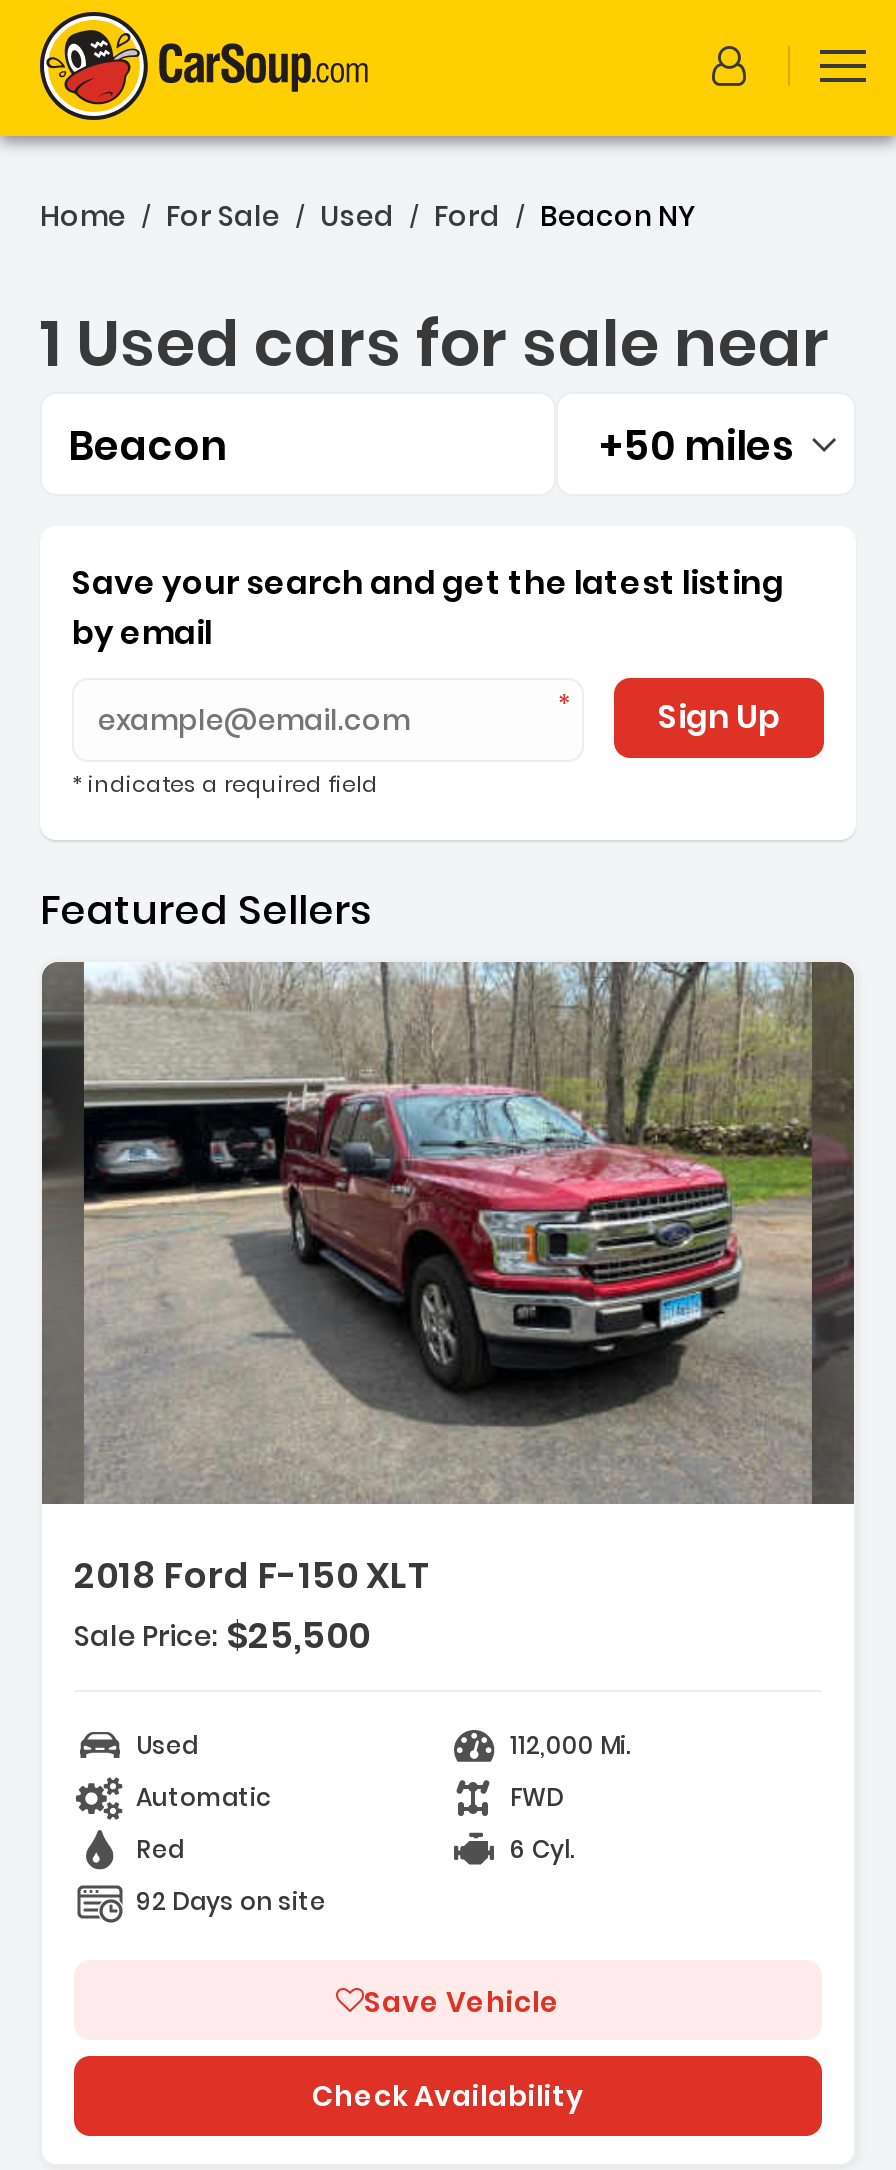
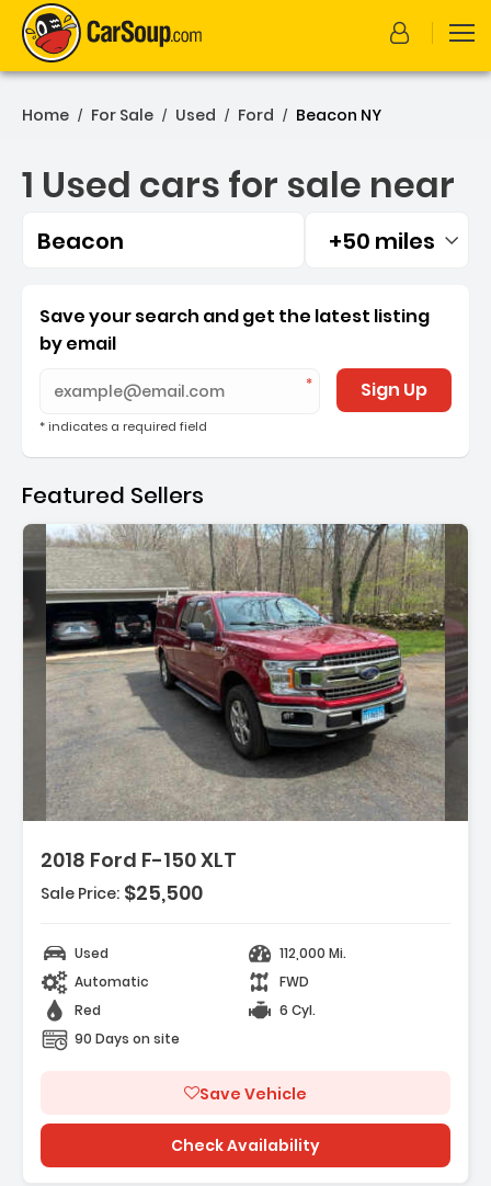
[136,1884,326,1918] 92 Days on site -> [75,1029,180,1048] 90 Days on site

